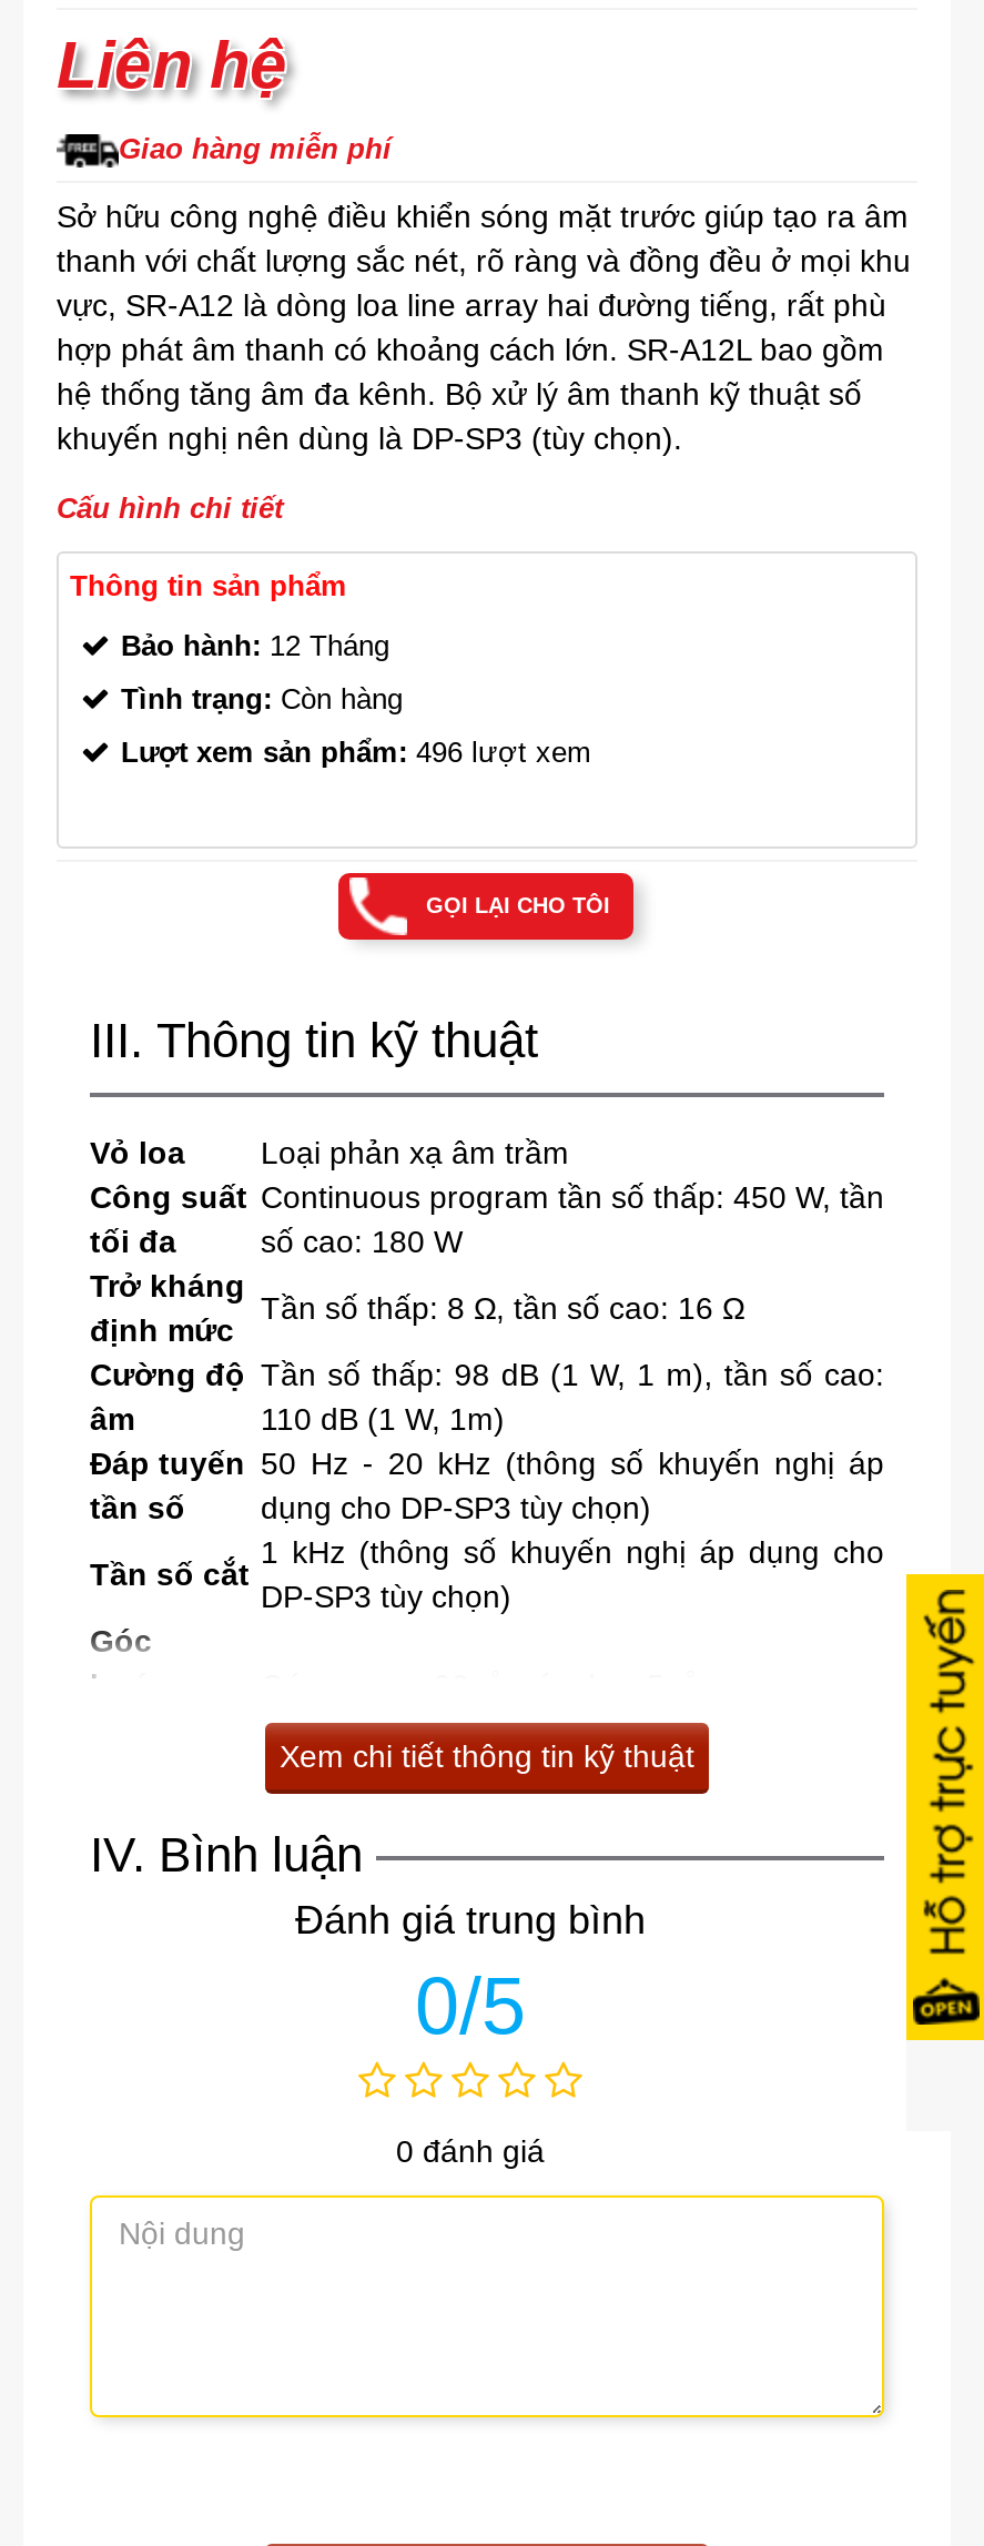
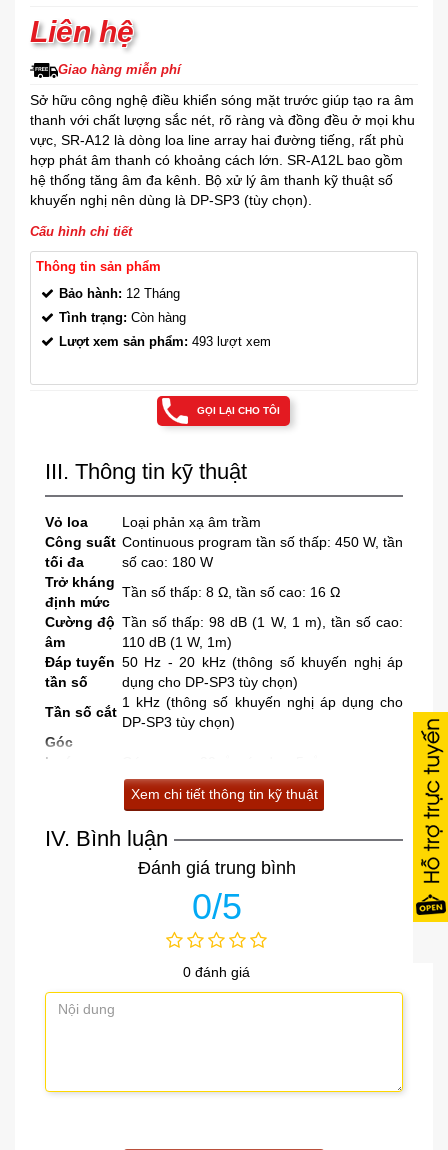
[121,735,591,768] Lượt xem sản phẩm: 496 lượt xem -> [59,334,271,349] Lượt xem sản phẩm: 493 lượt xem

